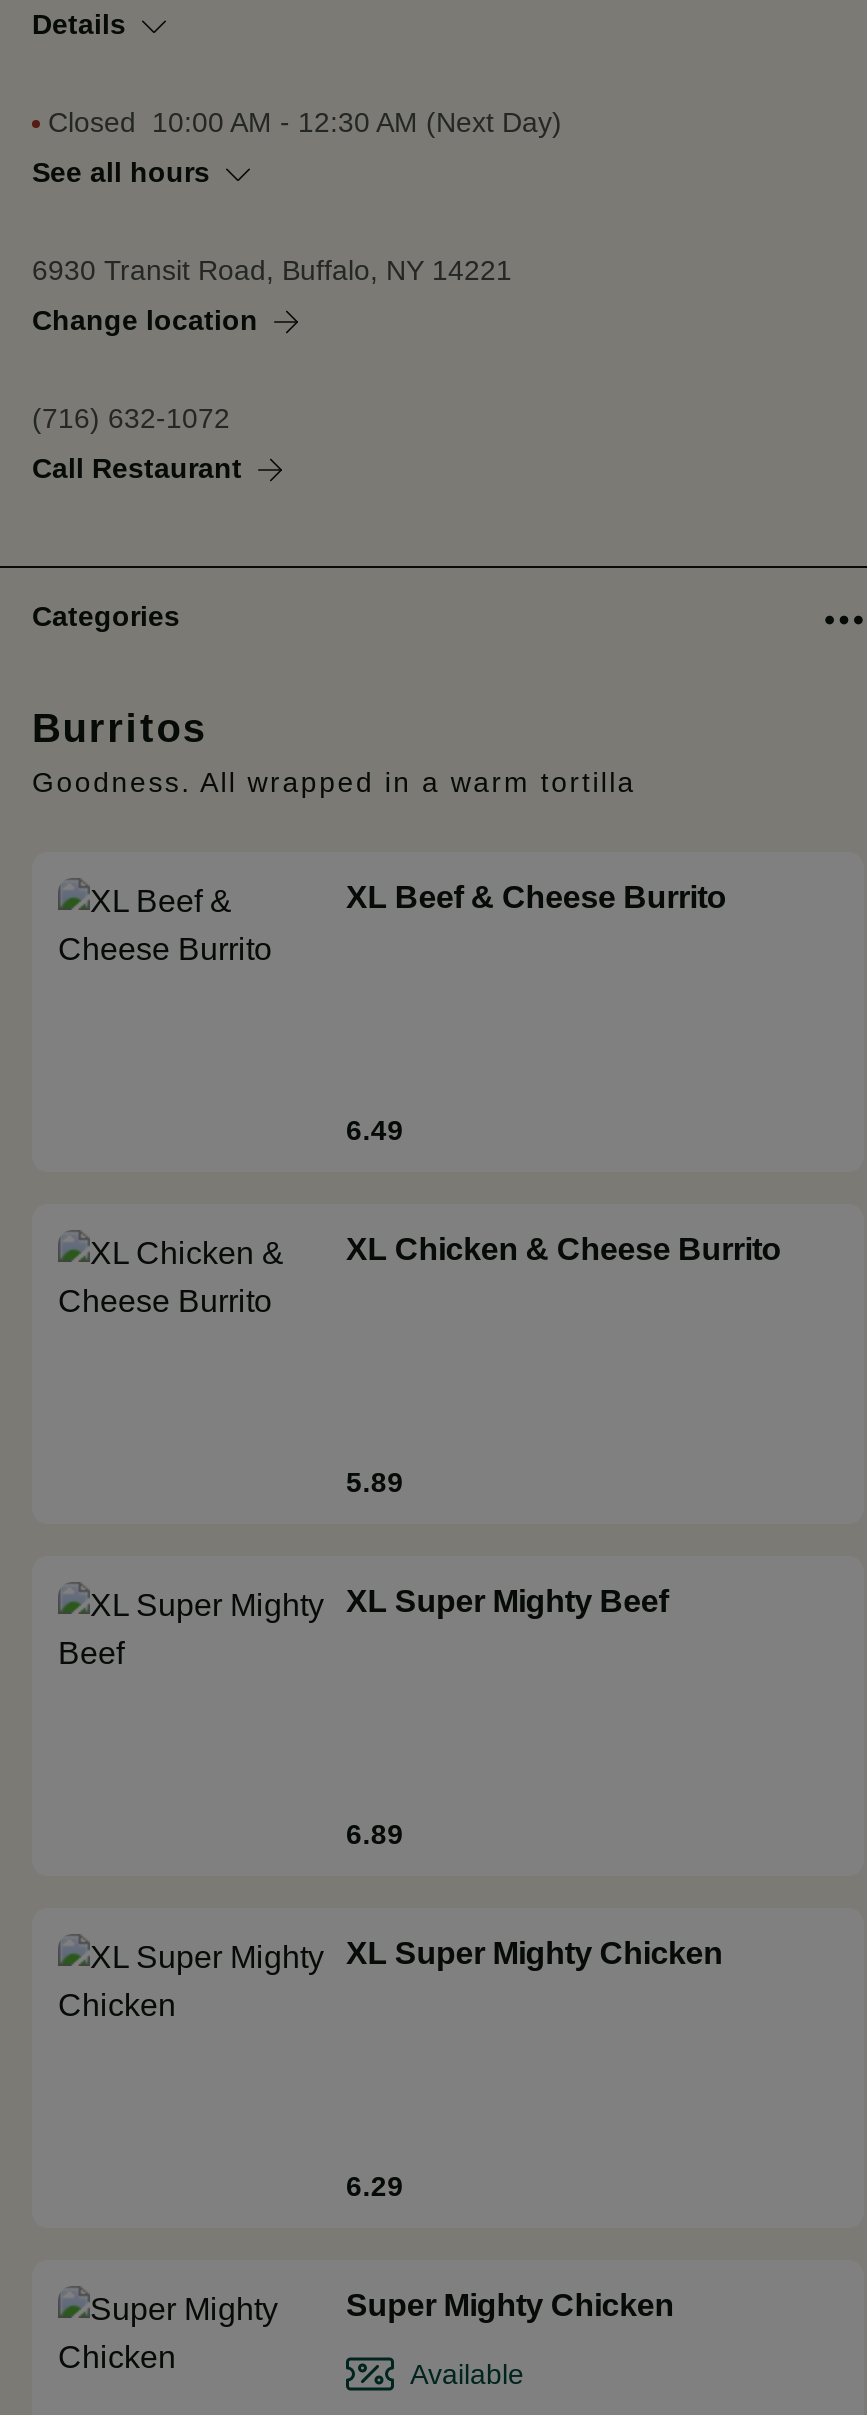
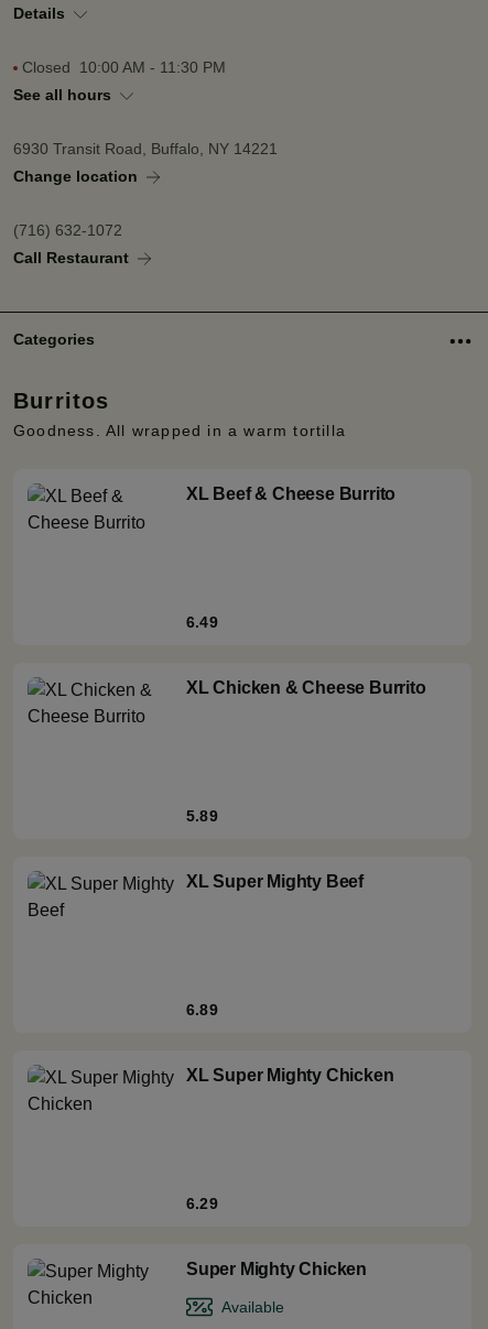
[48,106,562,138] Closed 10:00 AM - 12:30 AM (Next Day) -> [22,58,226,76] Closed 10:00 AM - 11:30 PM

